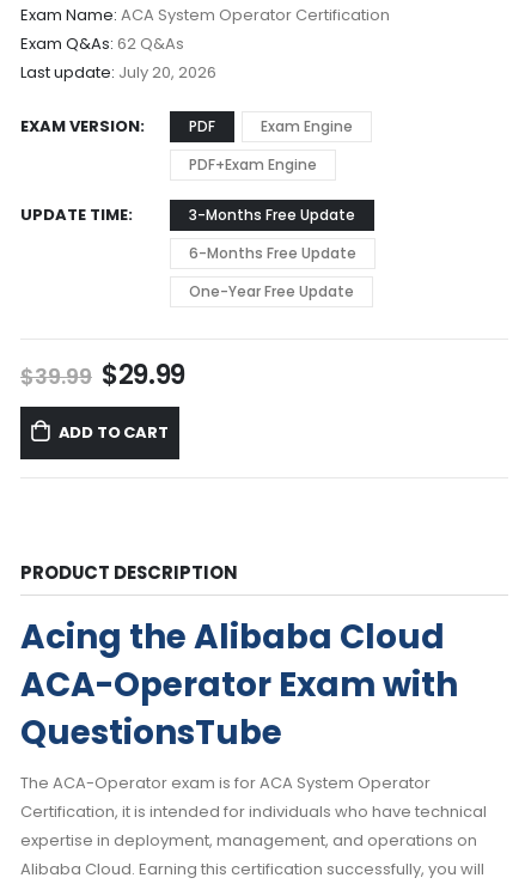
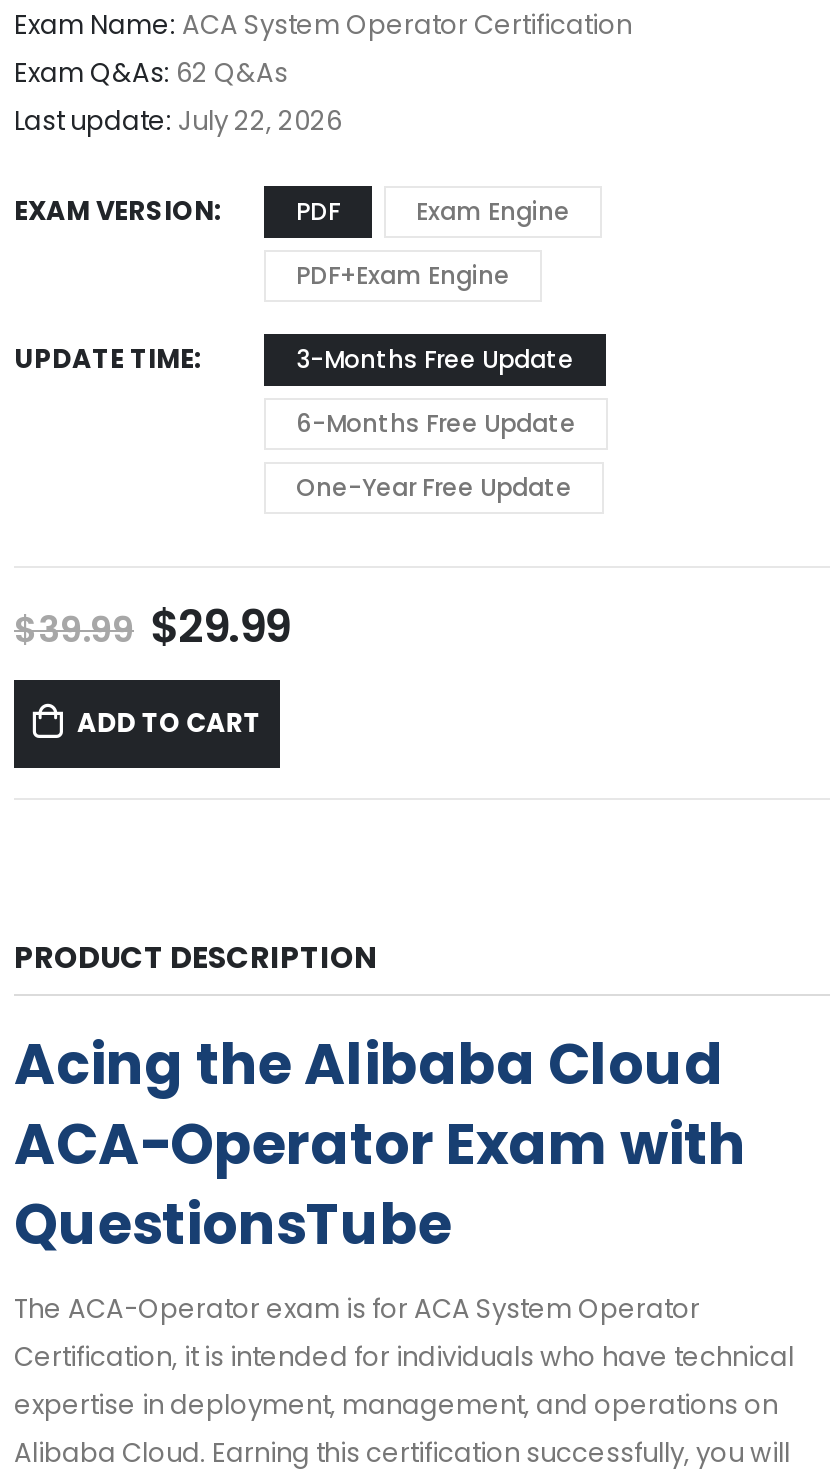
[20,61,216,84] Last update: July 20, 2026 -> [14,102,342,140] Last update: July 22, 2026

